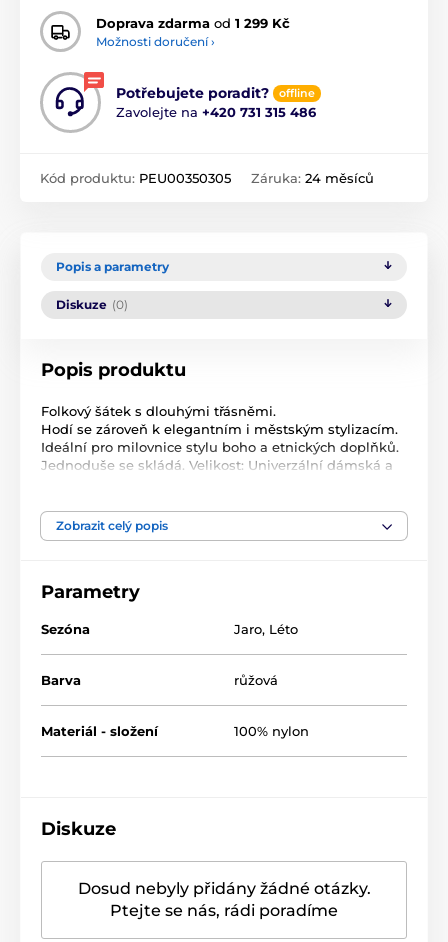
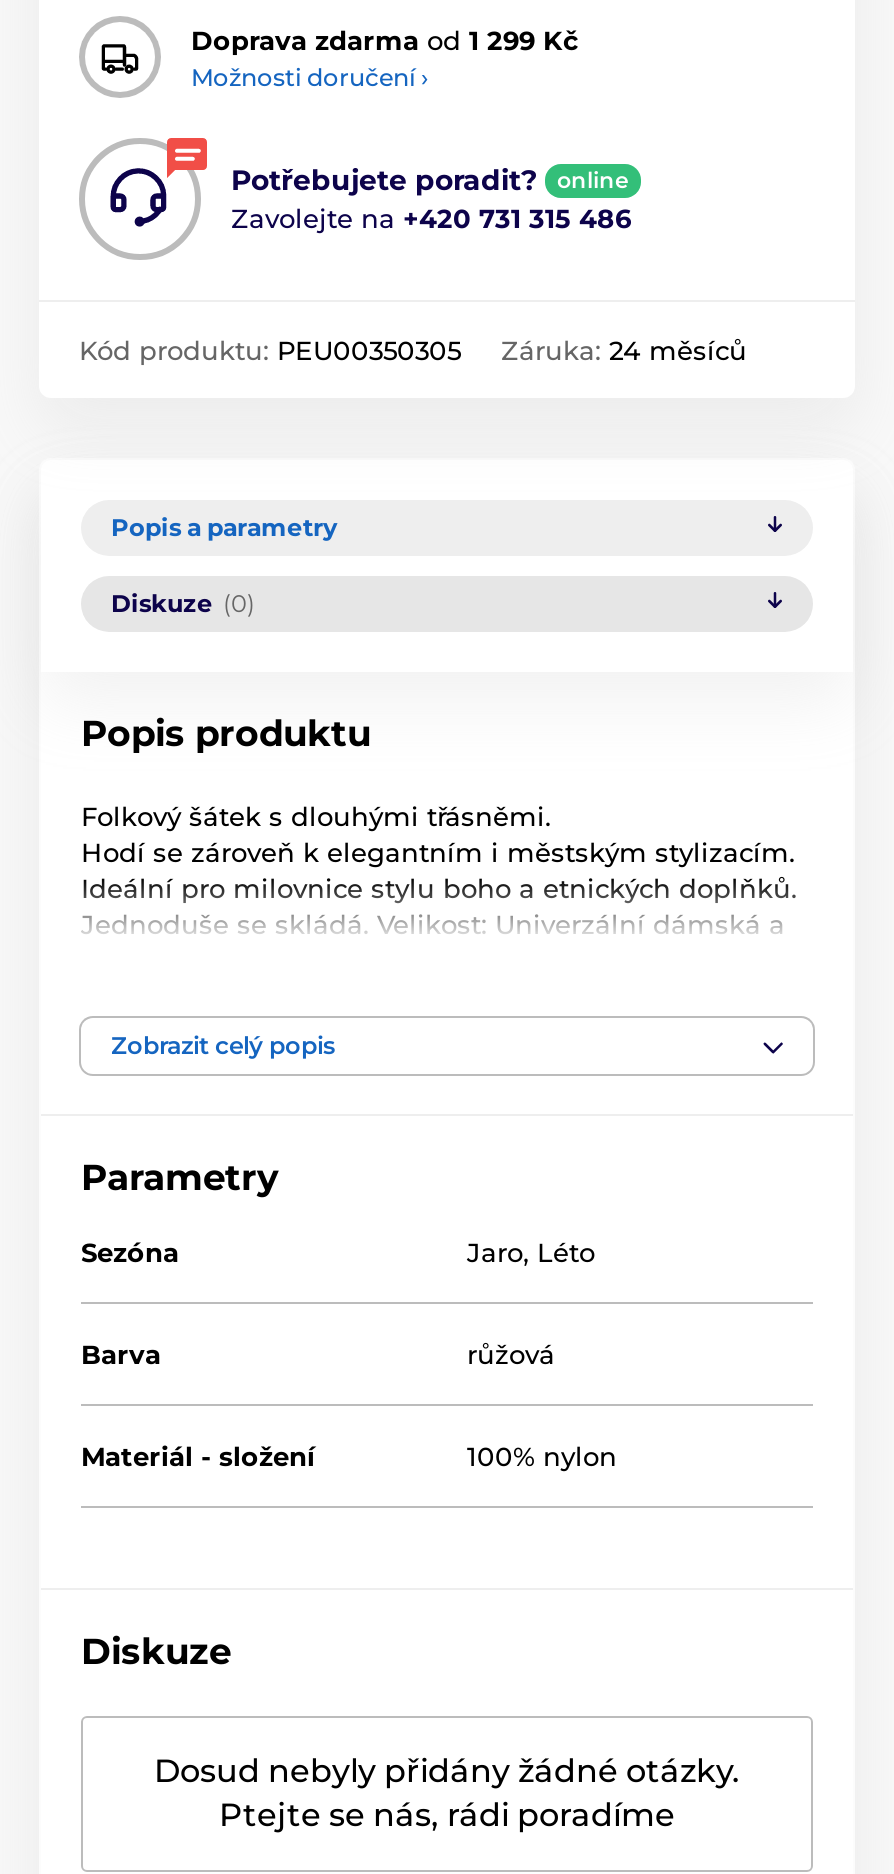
[279,86,315,100] offline -> [557,166,629,194] online

